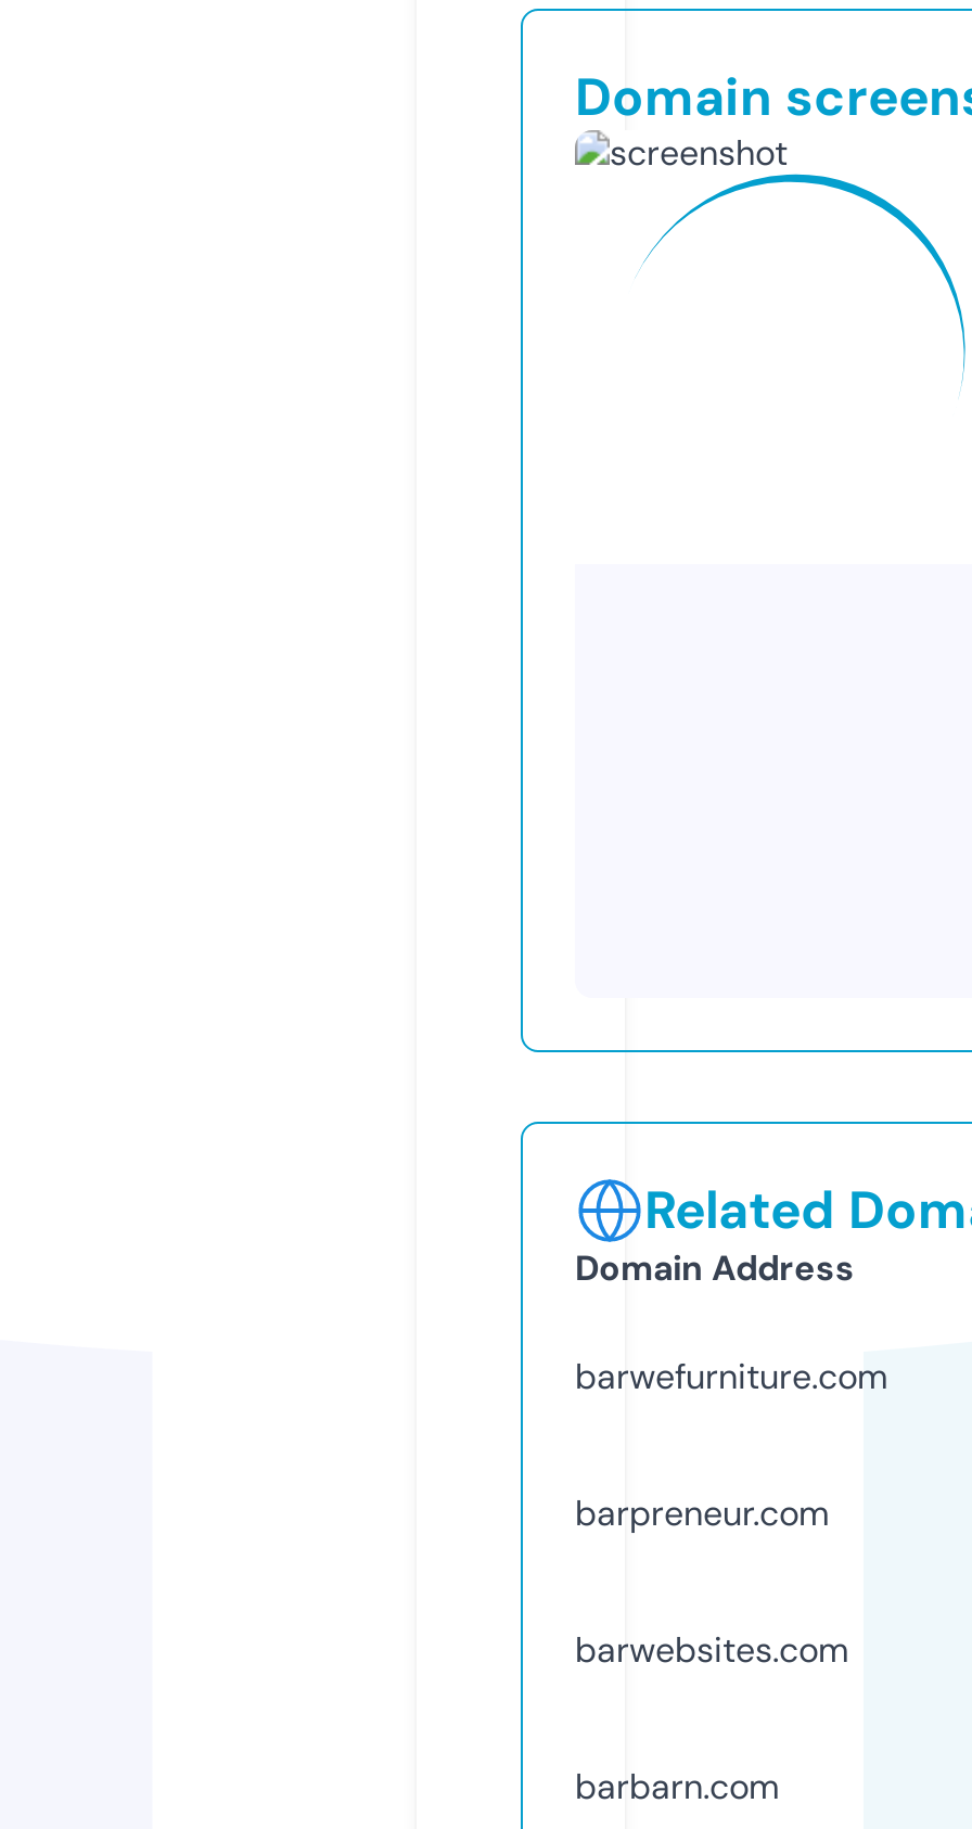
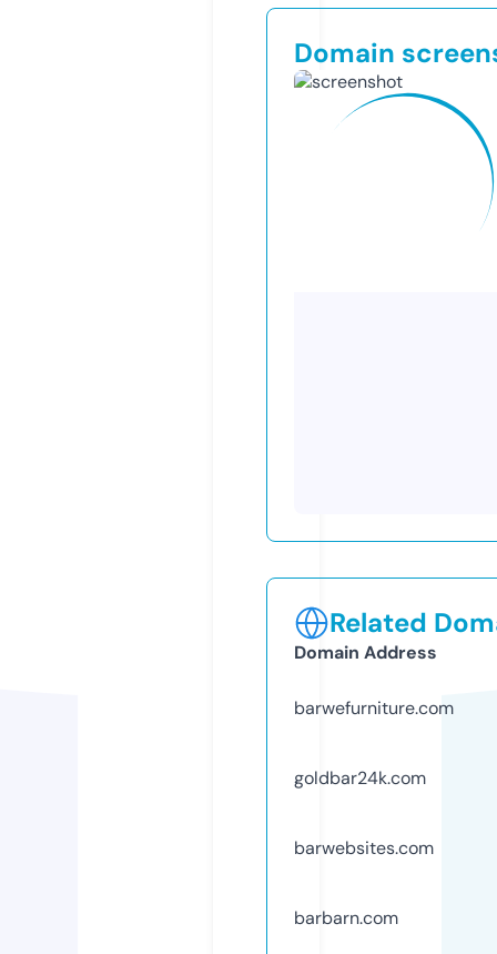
[575,1490,829,1536] barpreneur.com -> [294,766,426,789] goldbar24k.com

